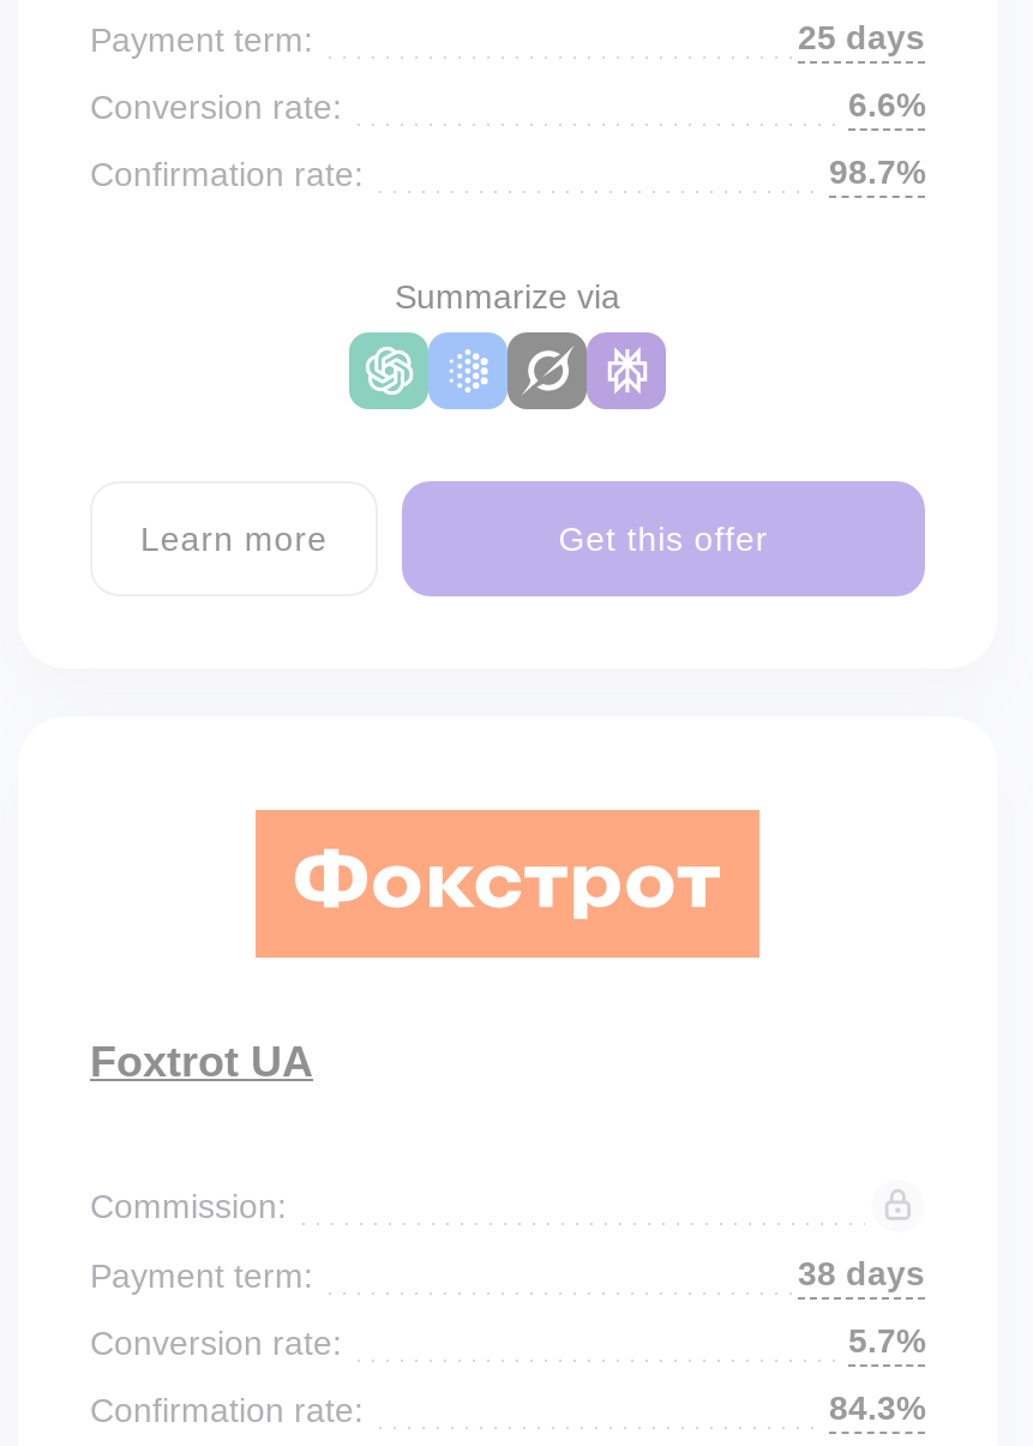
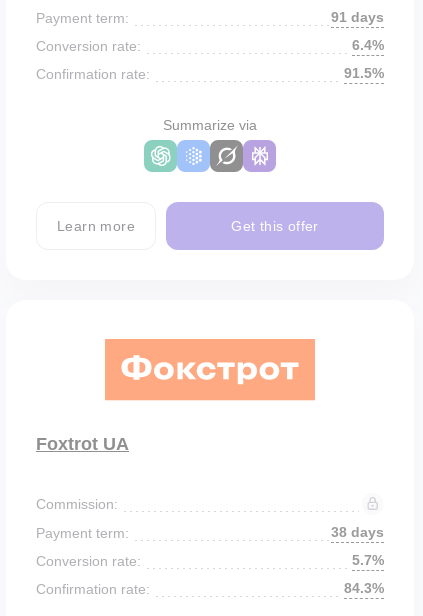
[798,18,925,56] 25 days -> [331,9,384,25] 91 days
[848,85,925,124] 6.6% -> [352,37,384,53] 6.4%
[829,152,925,191] 98.7% -> [344,65,384,81] 91.5%

